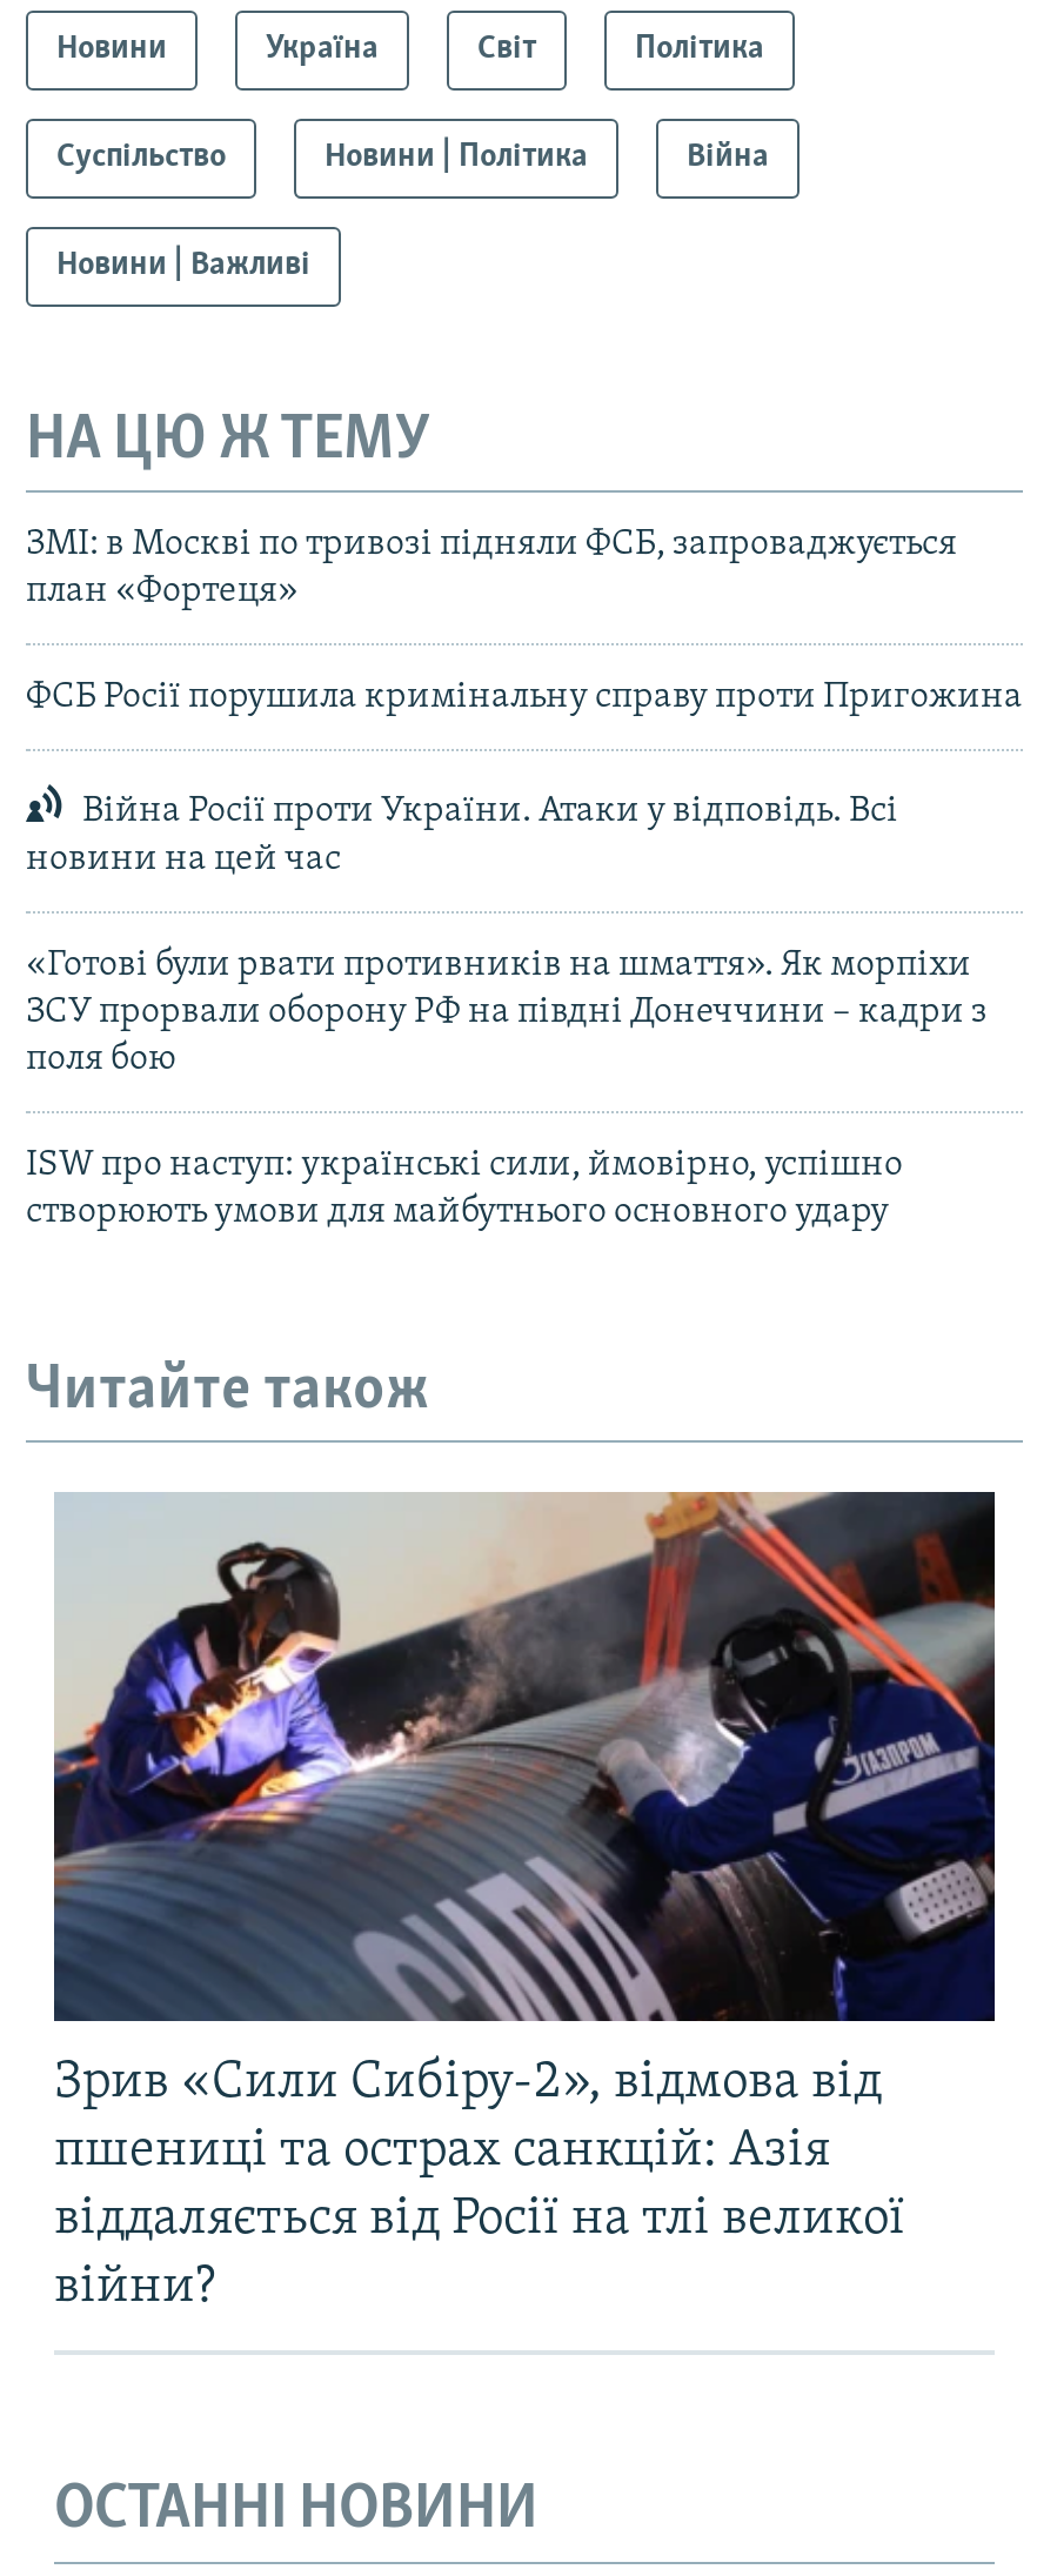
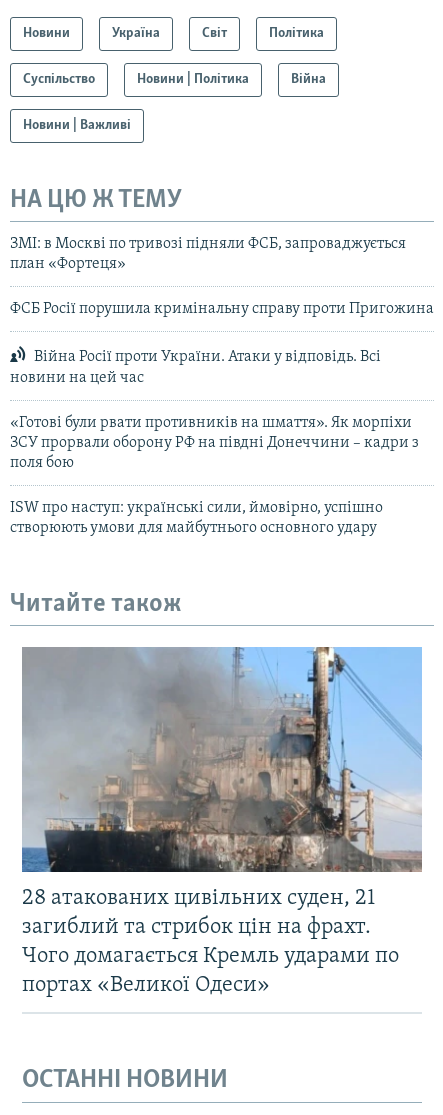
[52,1490,997,2315] [image] | Зрив «Сили Сибіру-2», відмова від | пшениці та острах санкцій: Азія | віддаляється від Росії на тлі великої | війни? -> [21,646,423,997] [image] | 28 атакованих цивільних суден, 21 | загиблий та стрибок цін на фрахт. | Чого домагається Кремль ударами по | портах «Великої Одеси»

